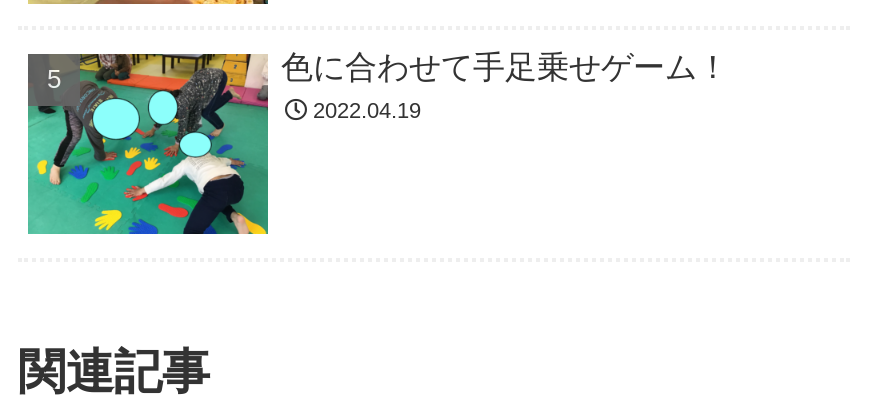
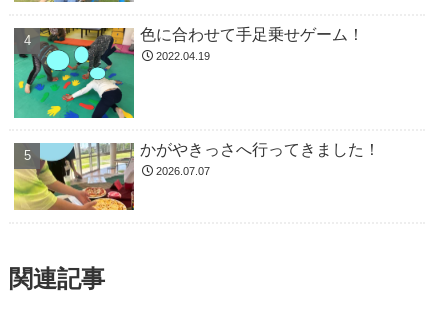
none -> [13,141,380,211] [image] | かがやきっさへ行ってきました！ | 2026.07.07

